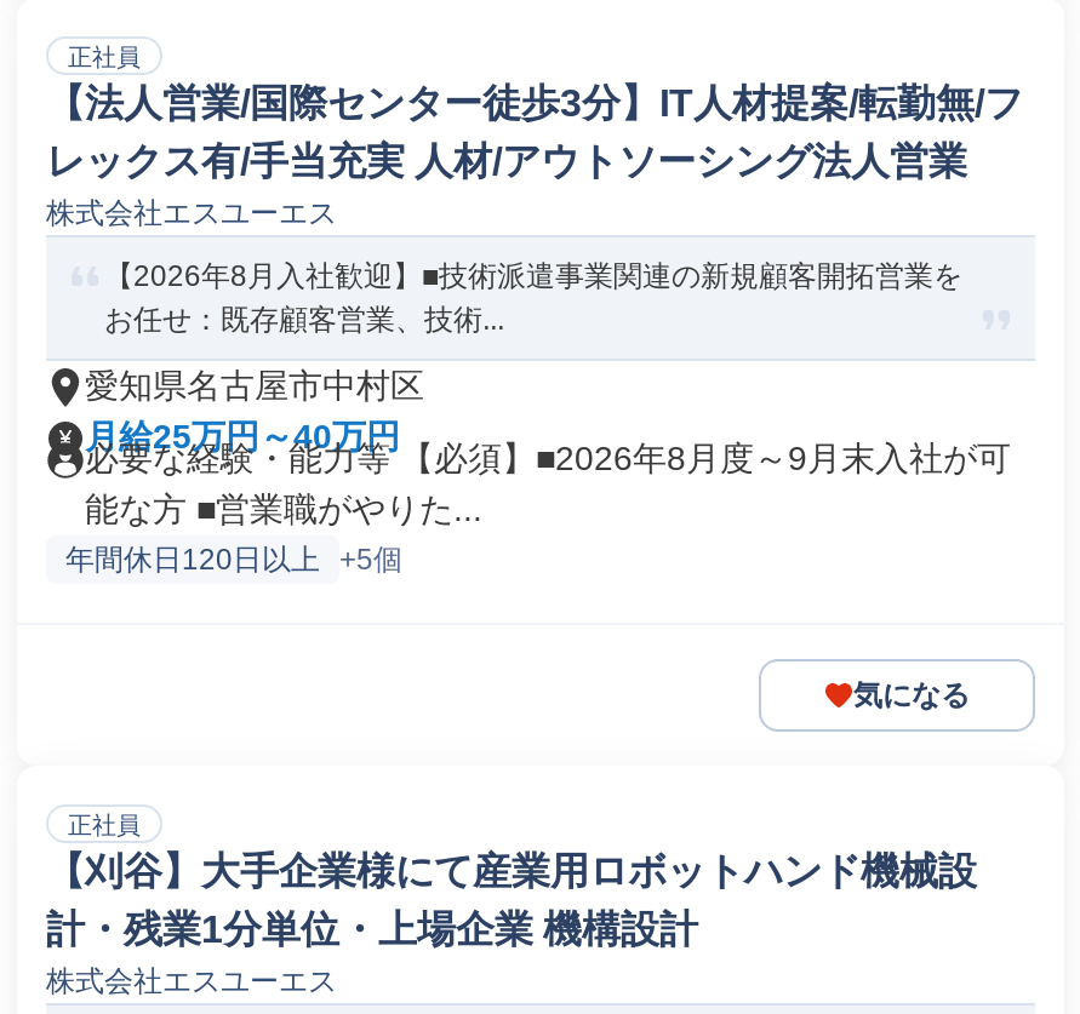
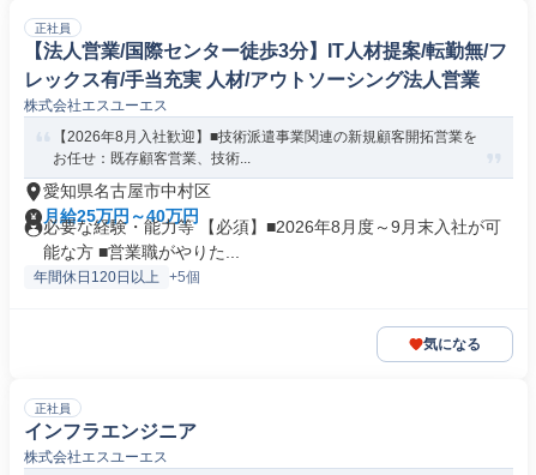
[46,850,977,950] 【刈谷】大手企業様にて産業用ロボットハンド機械設 | 計・残業1分単位・上場企業 機構設計 -> [24,421,197,441] インフラエンジニア

